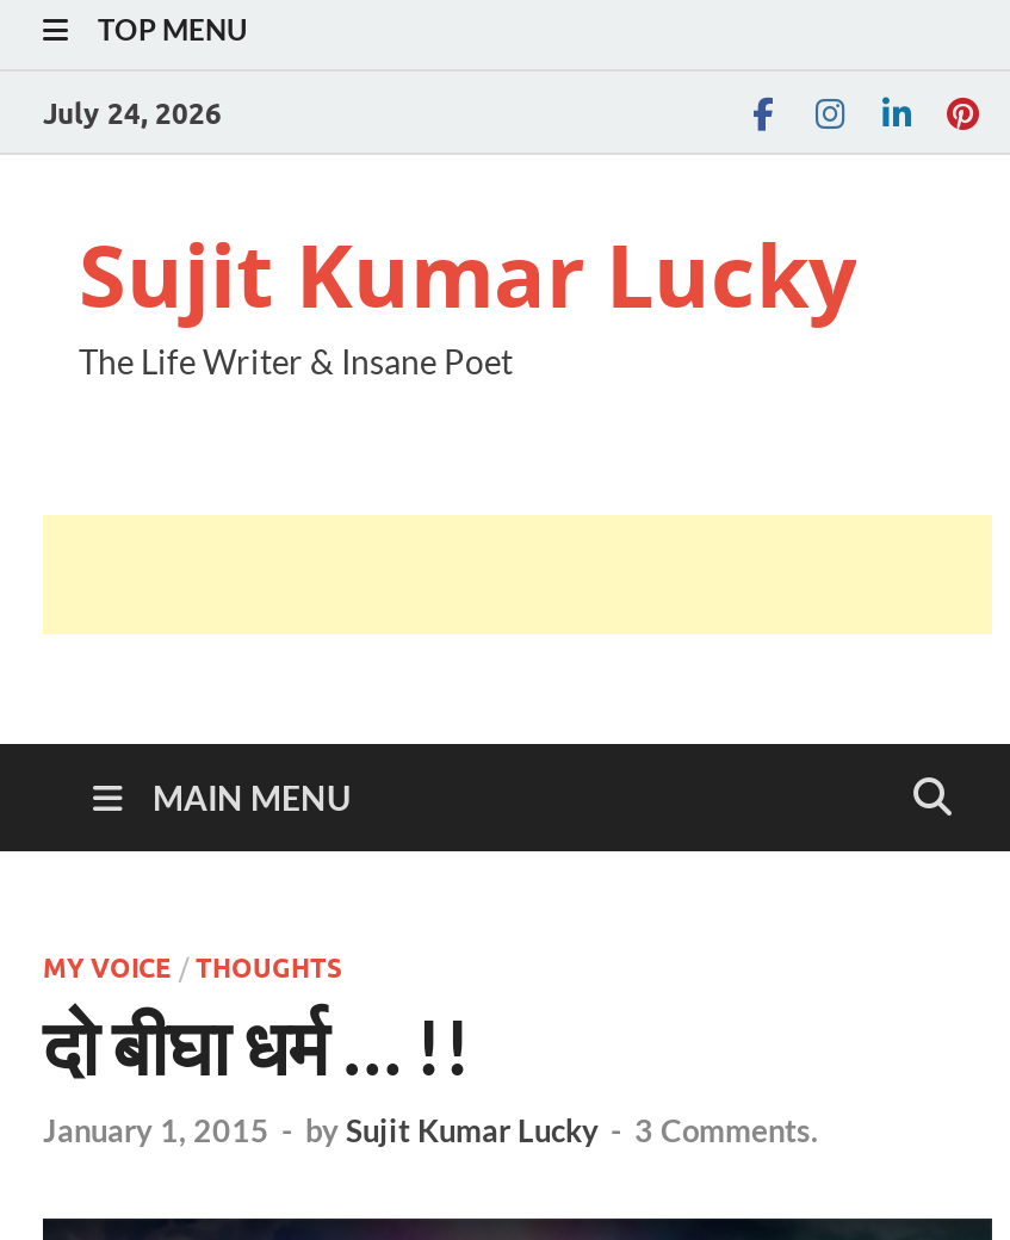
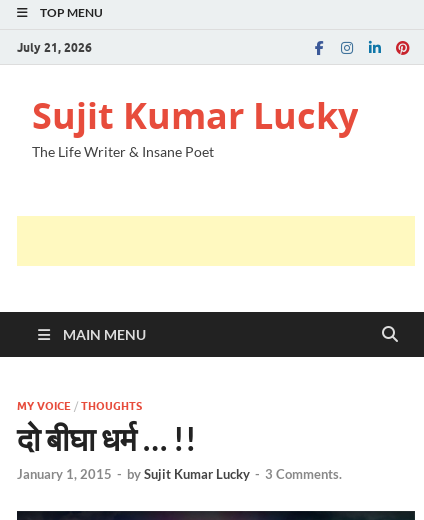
[43,94,222,130] July 24, 2026 -> [17,39,92,54] July 21, 2026

